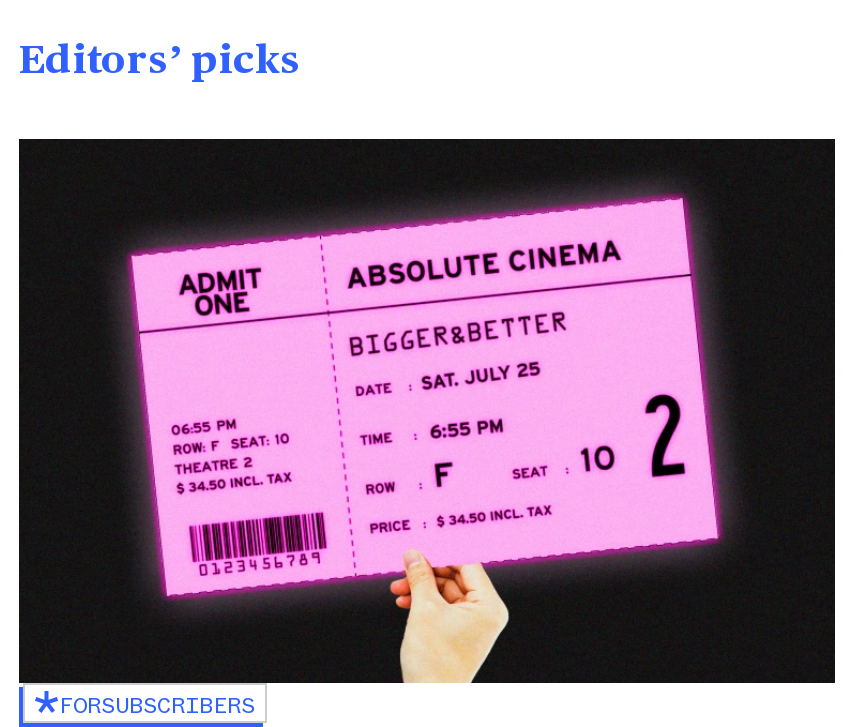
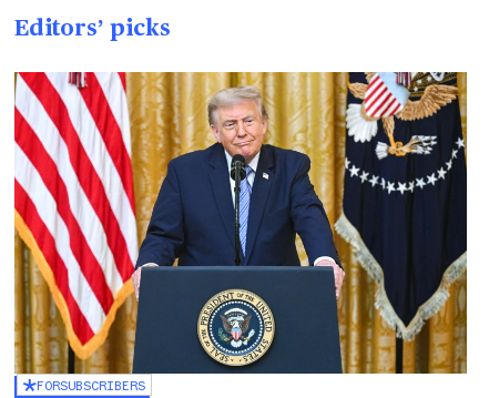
[17,137,837,685] [image] -> [13,71,468,375] [image]

